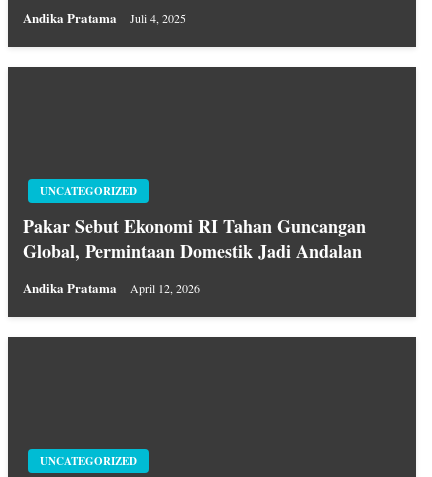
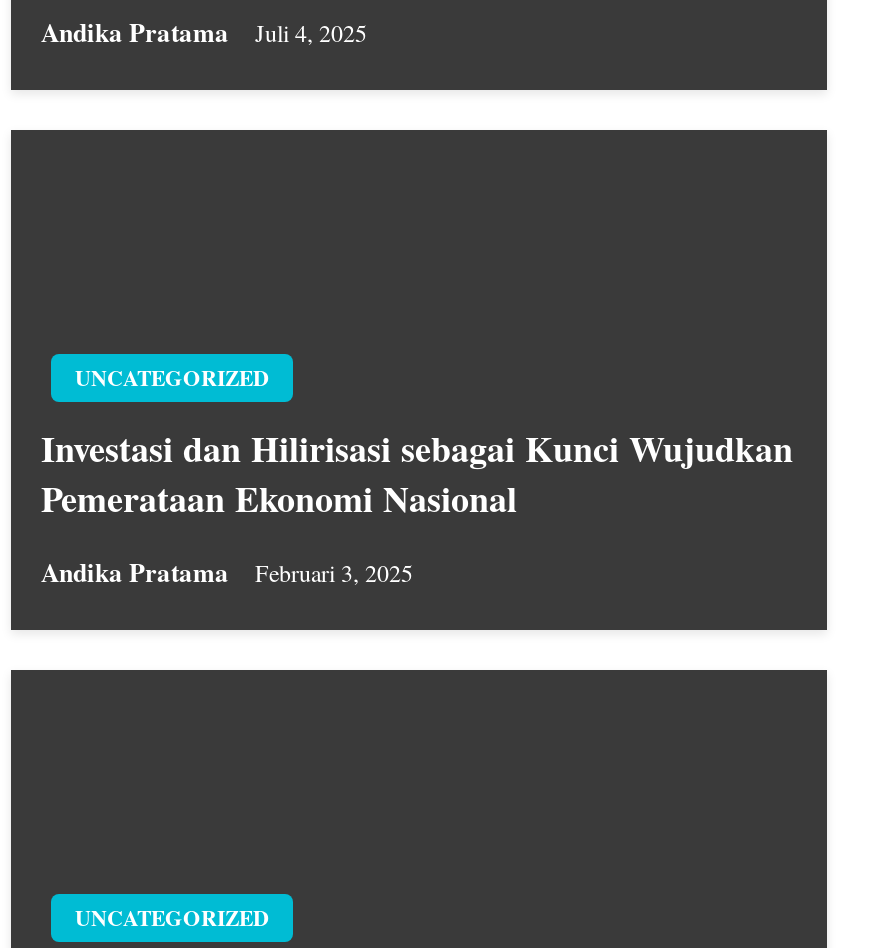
[23,213,366,264] Pakar Sebut Ekonomi RI Tahan Guncangan | Global, Permintaan Domestik Jadi Andalan -> [41,422,793,524] Investasi dan Hilirisasi sebagai Kunci Wujudkan | Pemerataan Ekonomi Nasional
[23,278,200,297] Andika Pratama April 12, 2026 -> [41,553,413,591] Andika Pratama Februari 3, 2025

